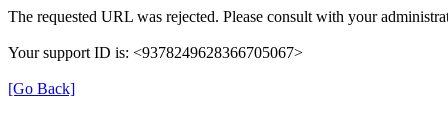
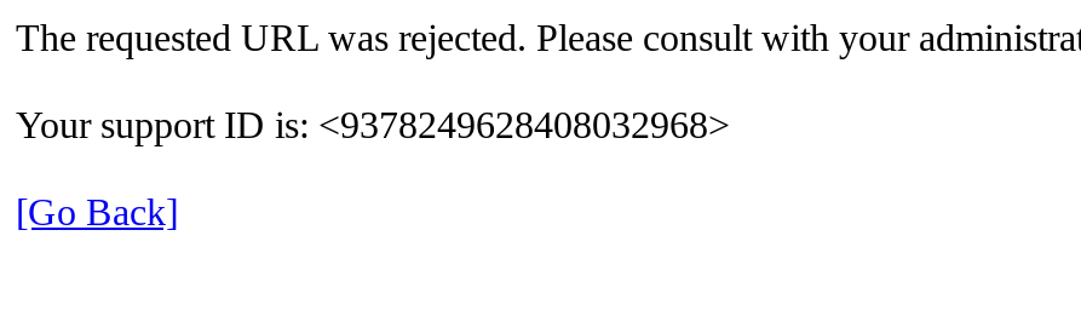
[8,44,303,61] Your support ID is: <9378249628366705067> -> [16,104,730,145] Your support ID is: <9378249628408032968>

